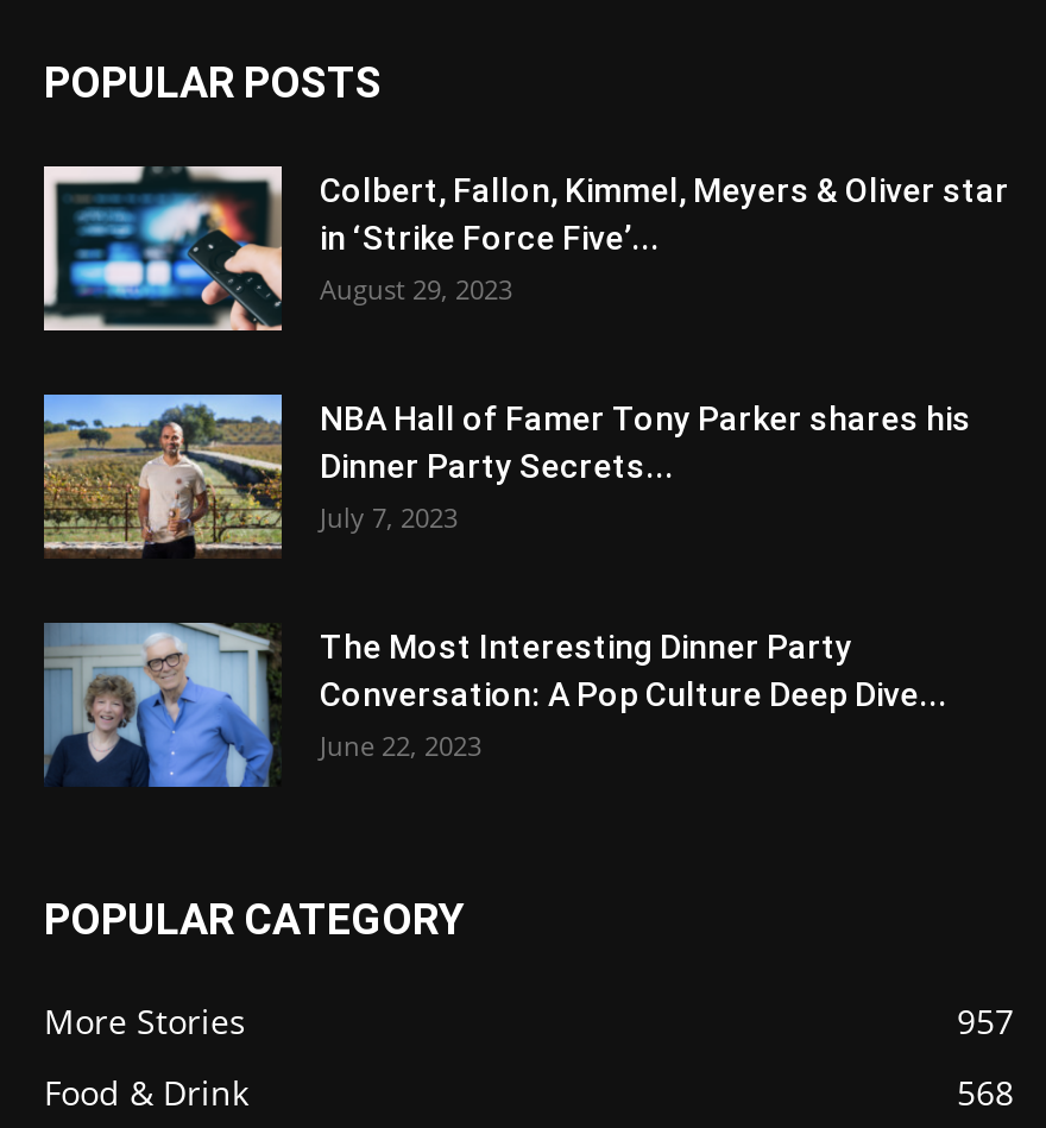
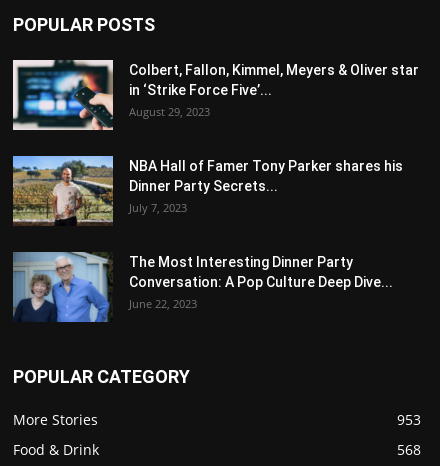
[957,998,1014,1044] 957 -> [397,410,421,429] 953

